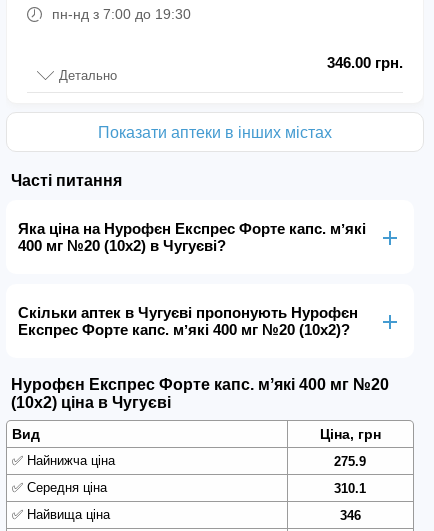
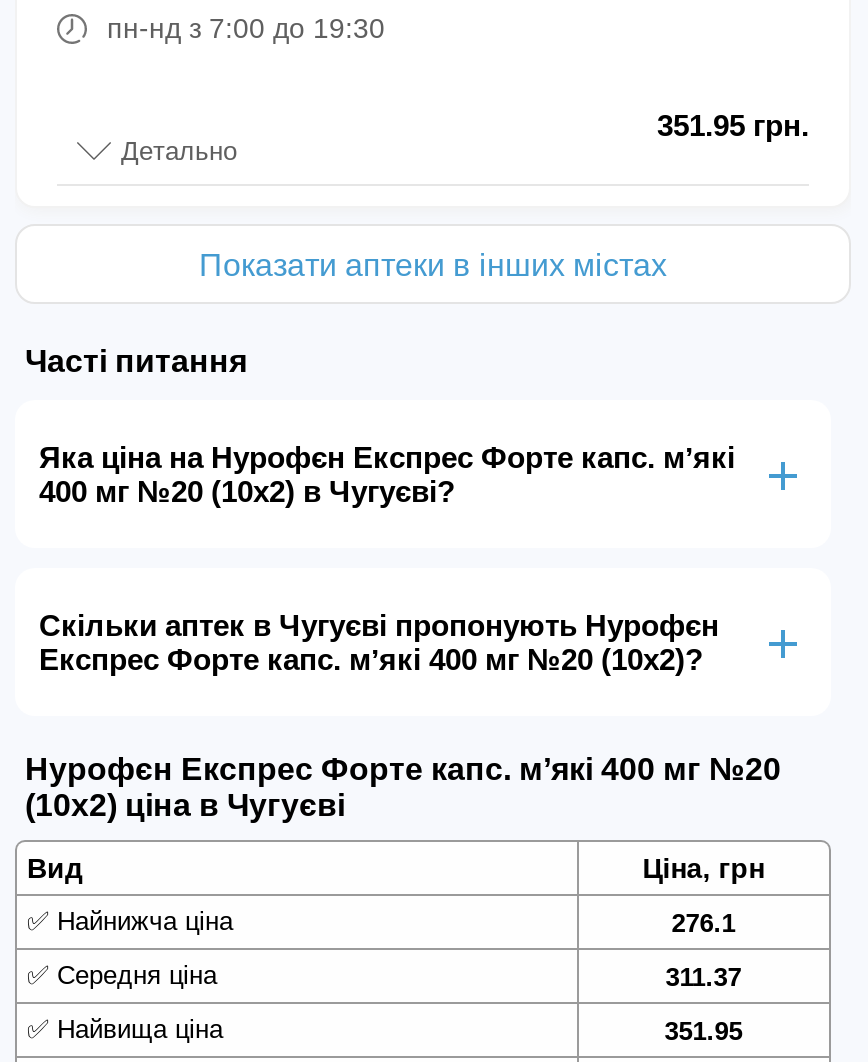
[327,53,403,70] 346.00 грн. -> [657,107,809,141] 351.95 грн.
[334,453,366,468] 275.9 -> [671,907,735,937] 276.1
[334,480,366,495] 310.1 -> [665,961,741,991] 311.37
[340,507,361,522] 346 -> [665,1015,743,1045] 351.95

